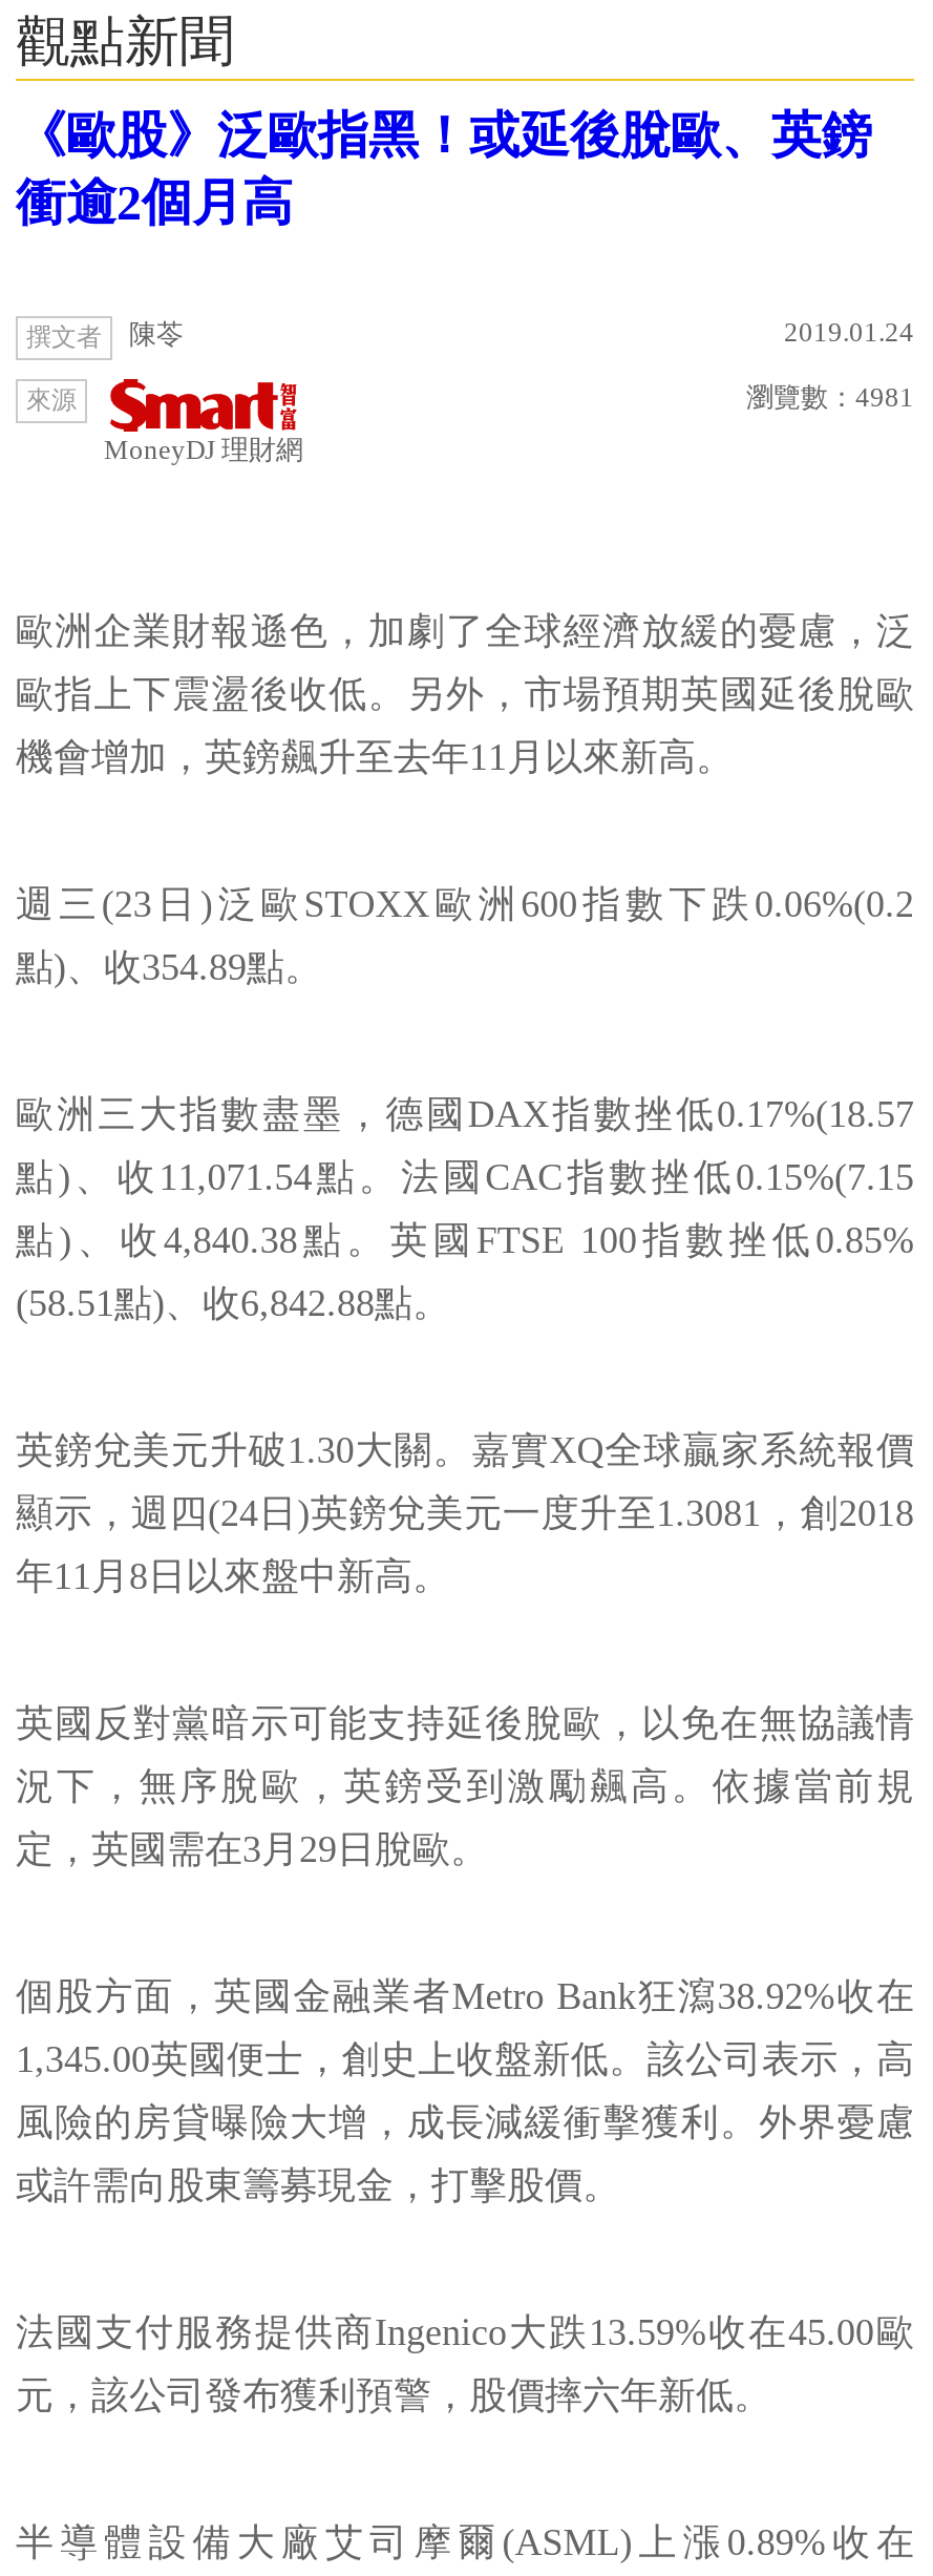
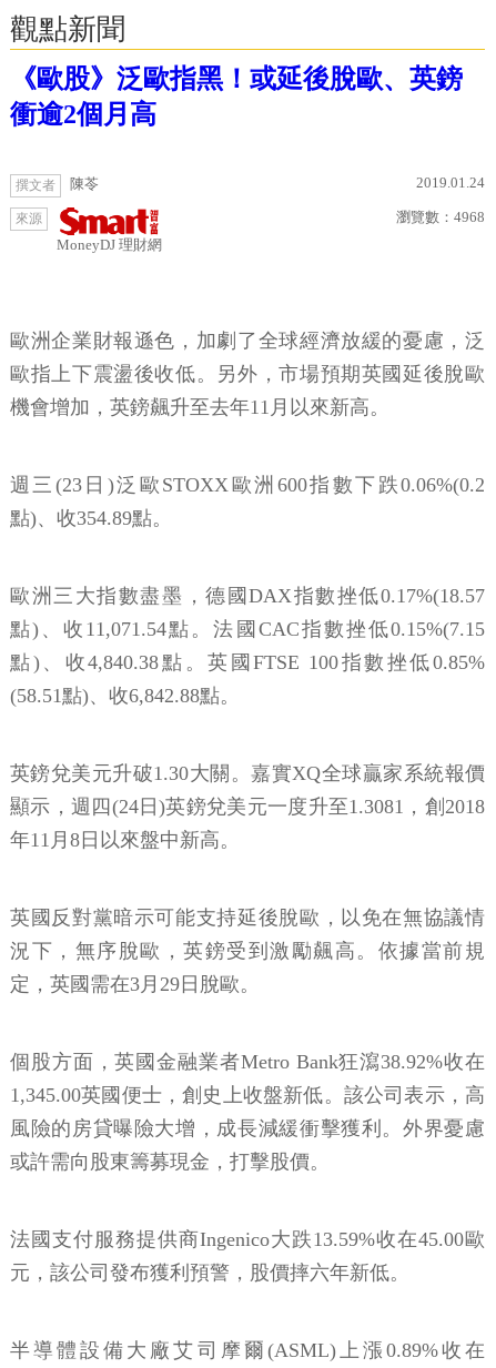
[746,381,914,413] 瀏覽數：4981 -> [396,209,485,225] 瀏覽數：4968

